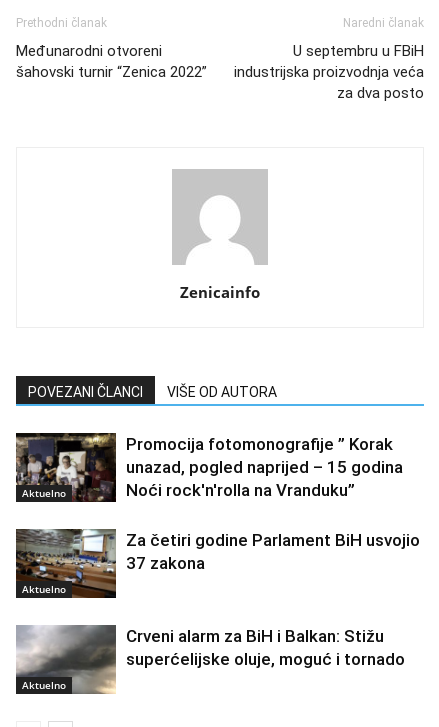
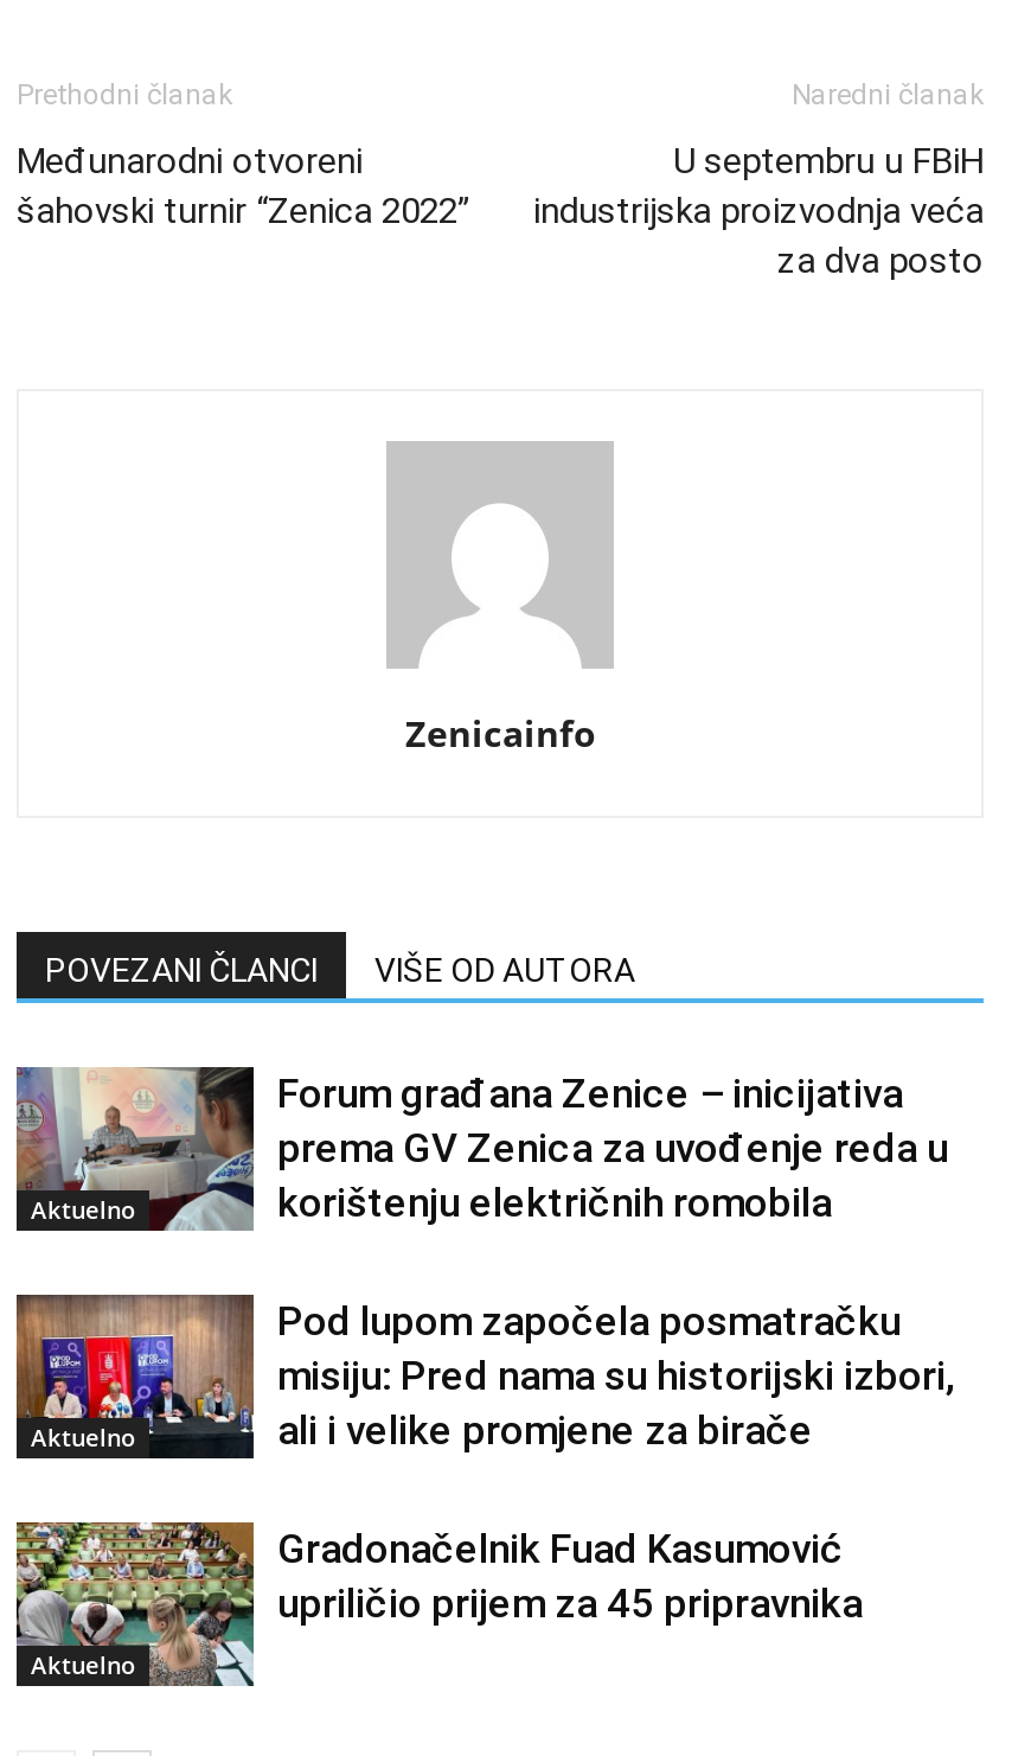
[15,432,403,503] [image] | Promocija fotomonografije ” Korak | unazad, pogled naprijed – 15 godina | Noći rock'n'rolla na Vranduku” -> [14,1065,948,1231] [image] | Forum građana Zenice – inicijativa | prema GV Zenica za uvođenje reda u | korištenju električnih romobila
[15,529,420,599] [image] | Za četiri godine Parlament BiH usvojio | 37 zakona -> [14,1295,955,1461] [image] | Pod lupom započela posmatračku | misiju: Pred nama su historijski izbori, | ali i velike promjene za birače
[16,625,405,694] [image] | Crveni alarm za BiH i Balkan: Stižu | superćelijske oluje, moguć i tornado -> [14,1520,863,1688] [image] | Gradonačelnik Fuad Kasumović | upriličio prijem za 45 pripravnika

